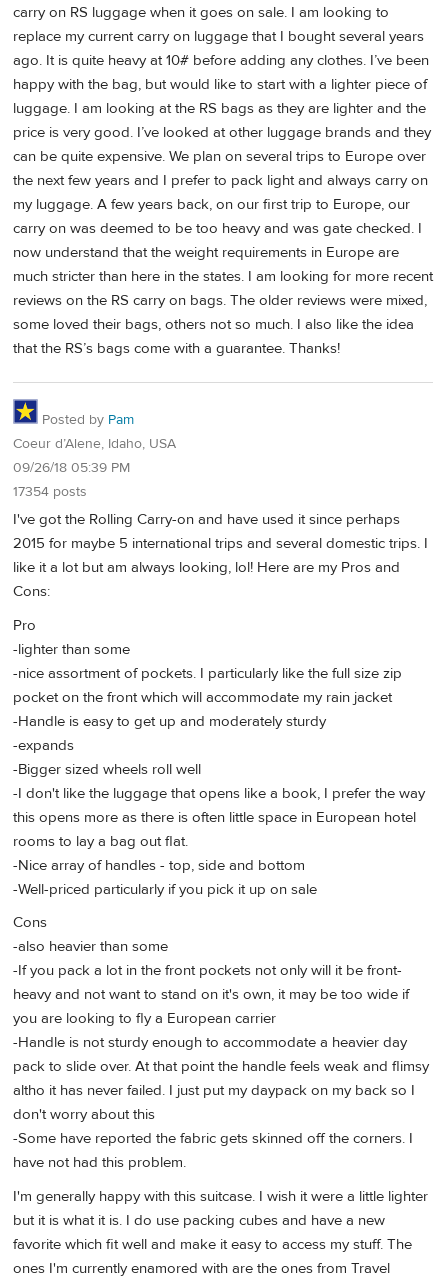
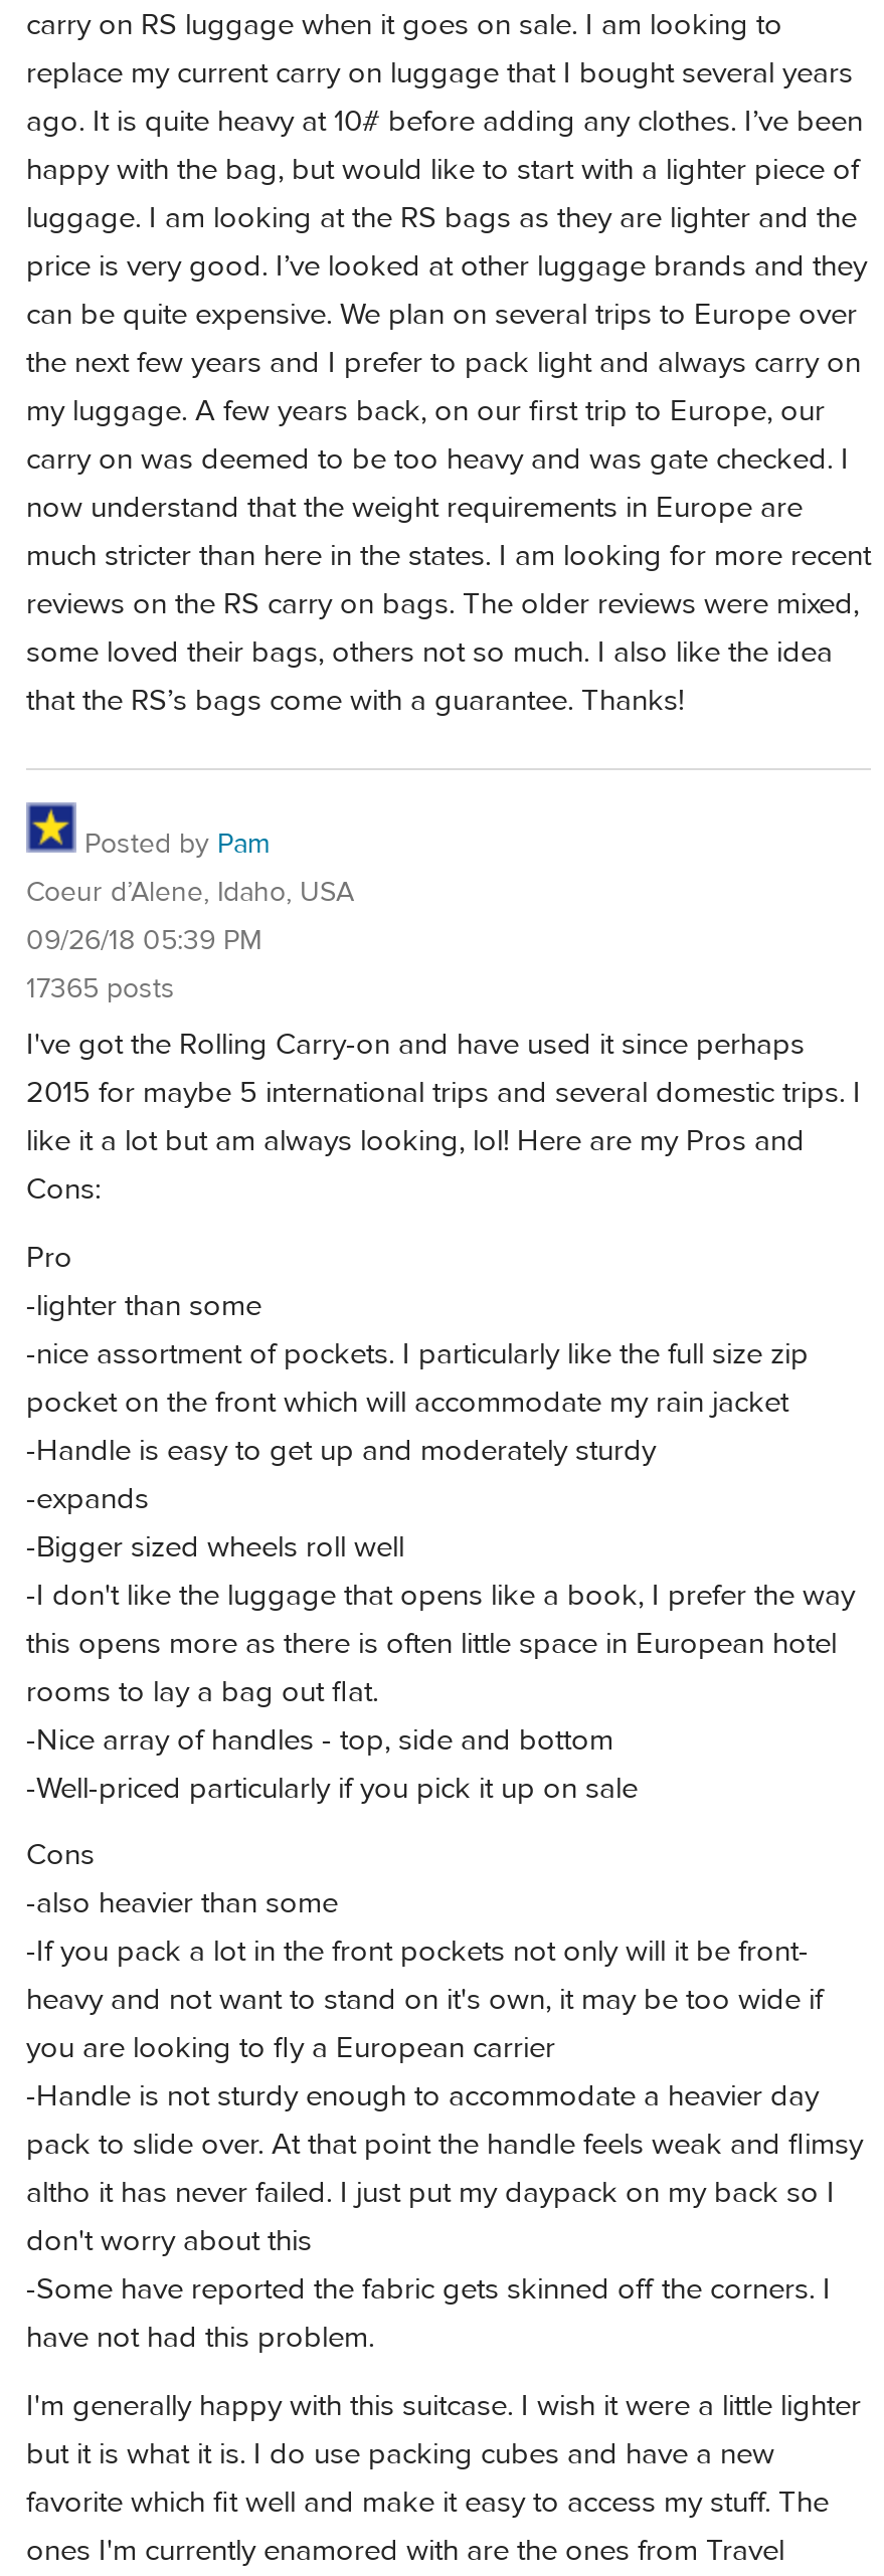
[13,483,87,501] 17354 posts -> [26,971,175,1007] 17365 posts

